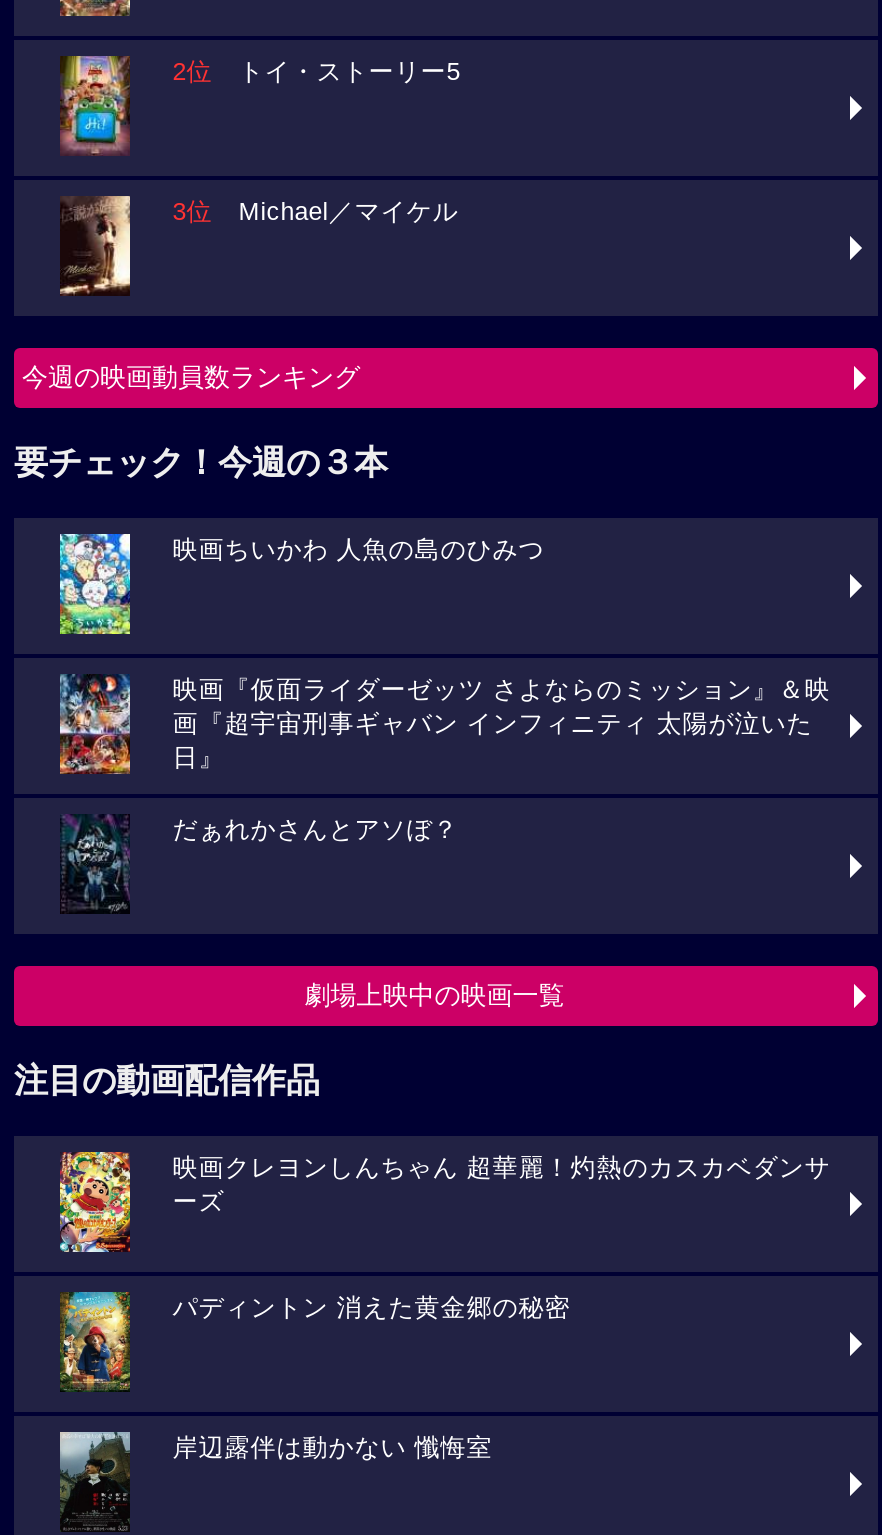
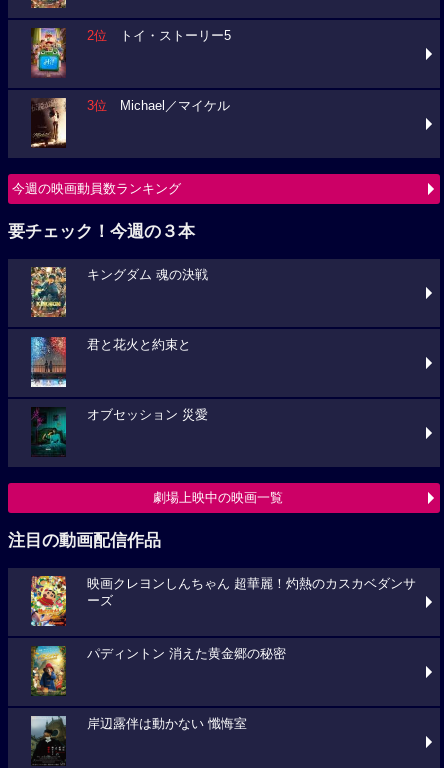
[58,532,545,636] [image] | 映画ちいかわ 人魚の島のひみつ -> [30,266,208,318] [image] | キングダム 魂の決戦
[58,674,831,774] [image] | 映画『仮面ライダーゼッツ さよならのミッション』＆映 | 画『超宇宙刑事ギャバン インフィニティ 太陽が泣いた | 日』 -> [30,336,191,388] [image] | 君と花火と約束と
[62,814,459,910] [image] | だぁれかさんとアソぼ？ -> [31,407,208,454] [image] | オブセッション 災愛

